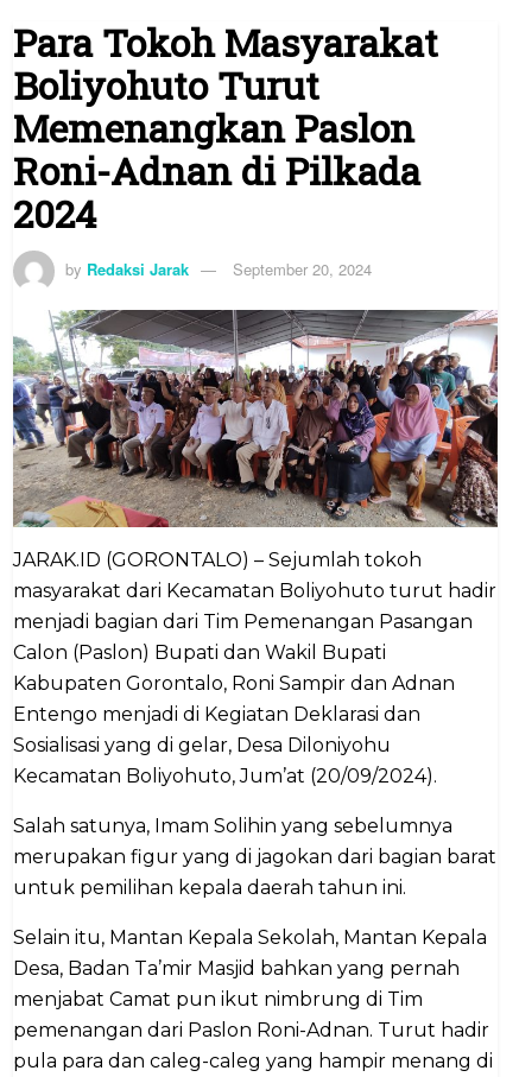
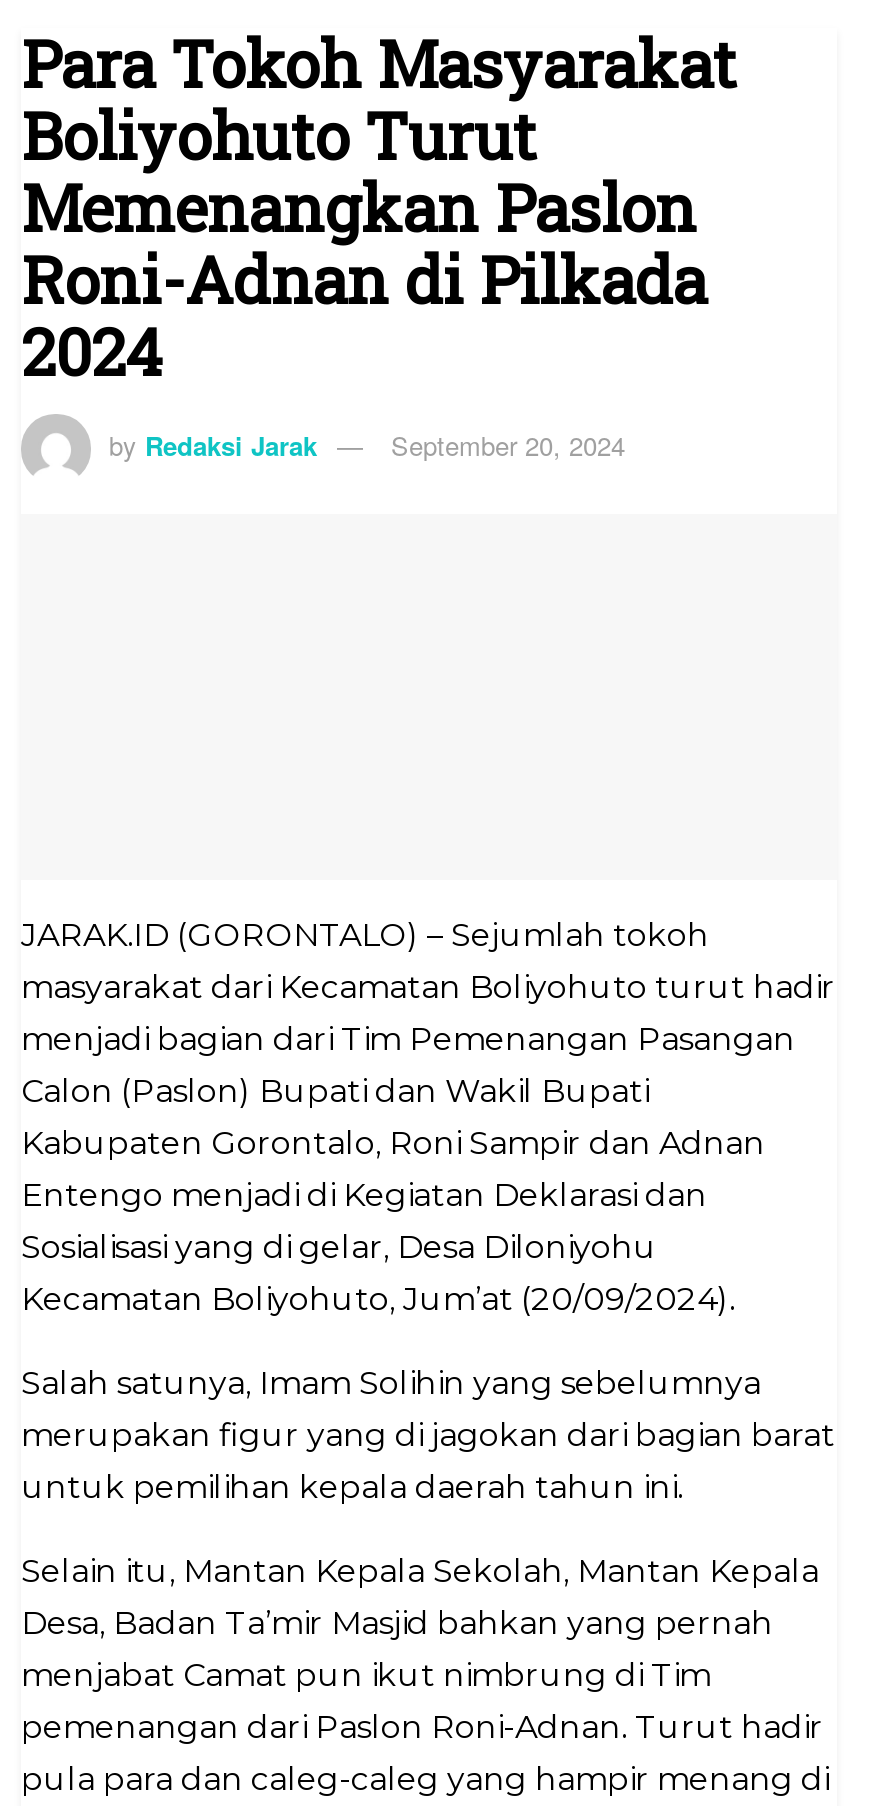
[12,309,499,528] [image] -> none

